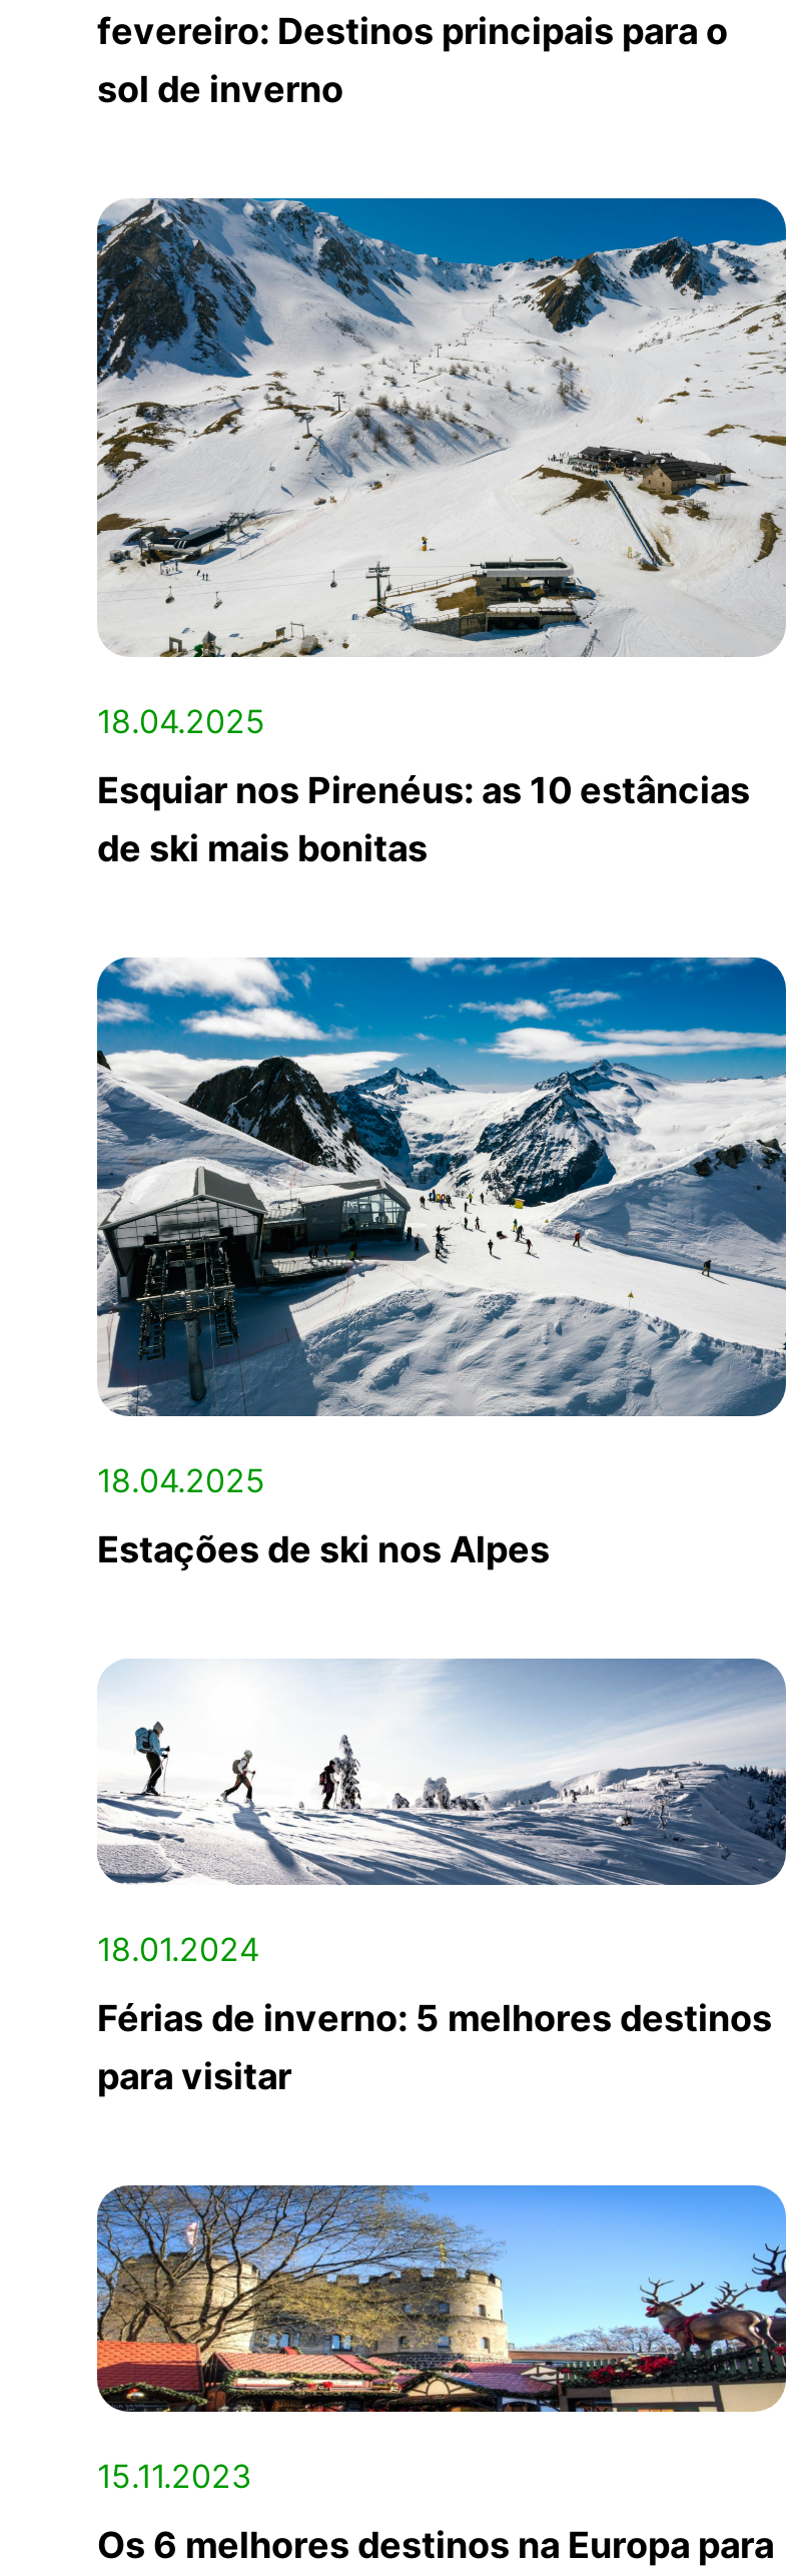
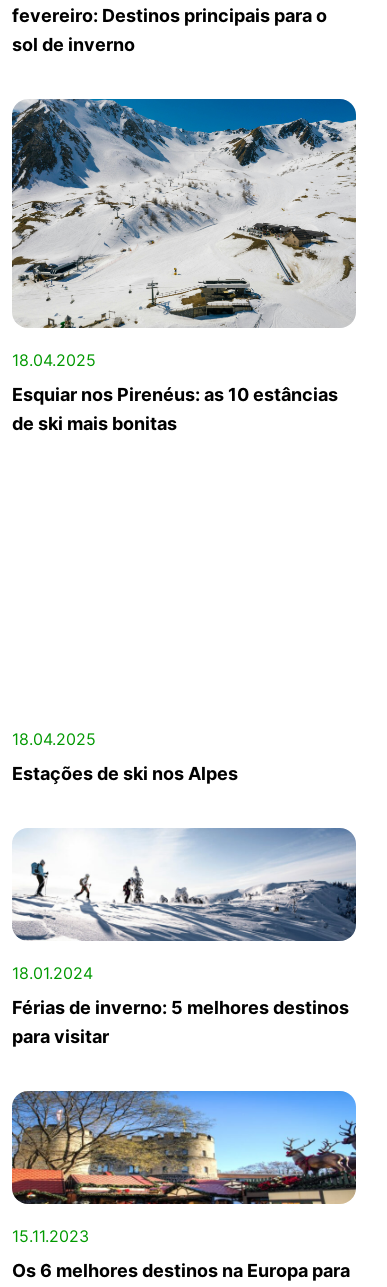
[95,955,788,1418] [image] -> none

